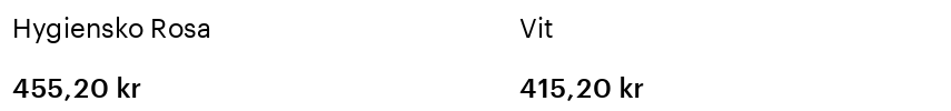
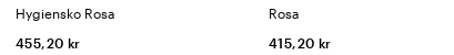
[519,11,553,42] Vit -> [269,5,299,21] Rosa

